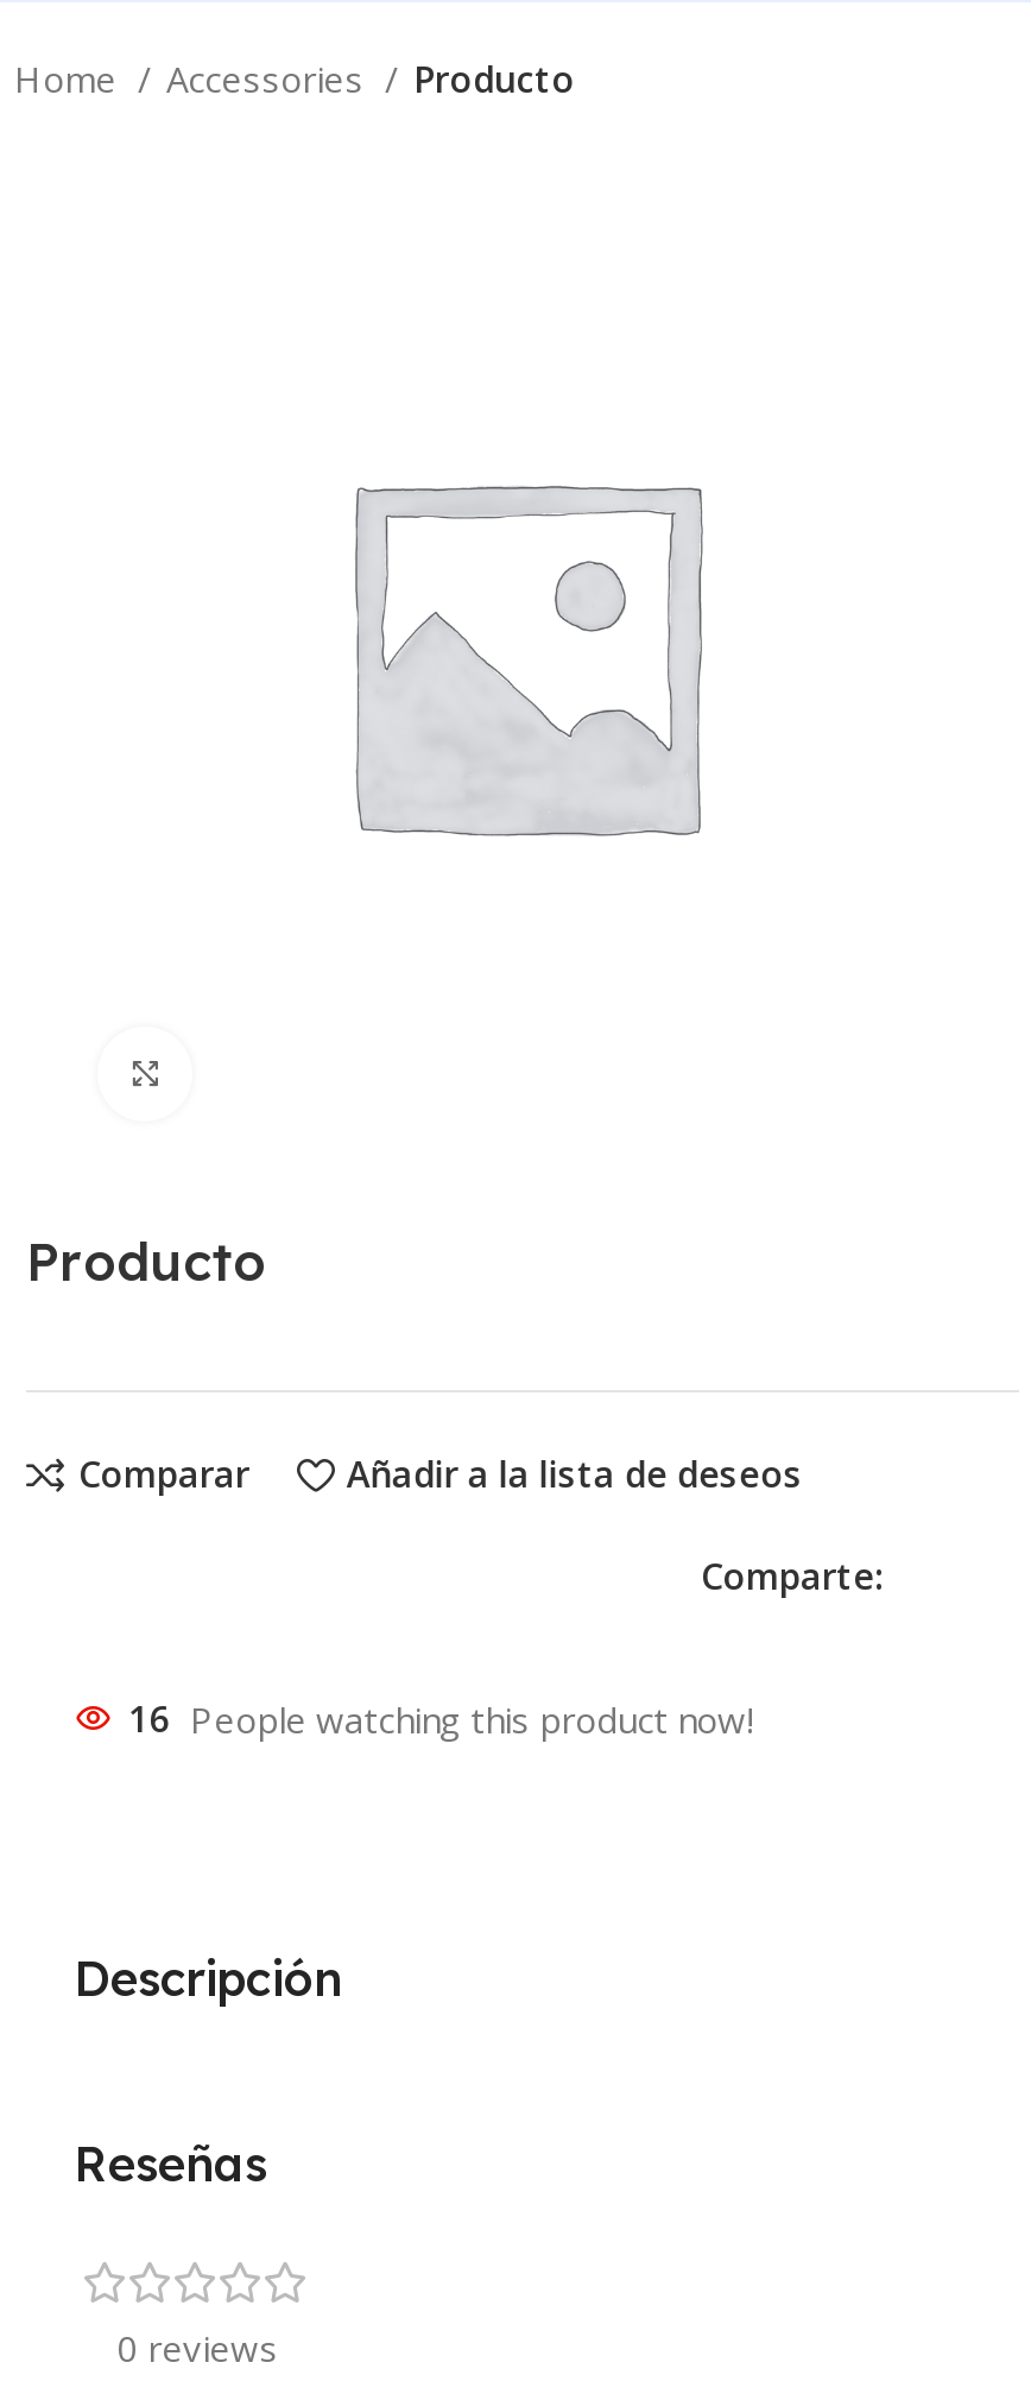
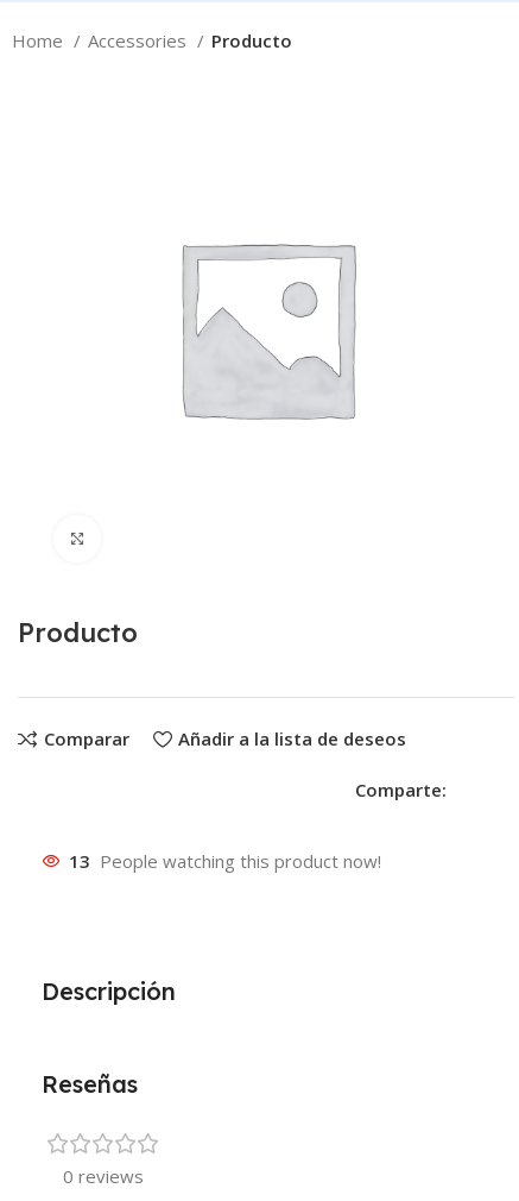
[128,1695,753,1743] 16 People watching this product now! -> [69,850,381,873] 13 People watching this product now!

